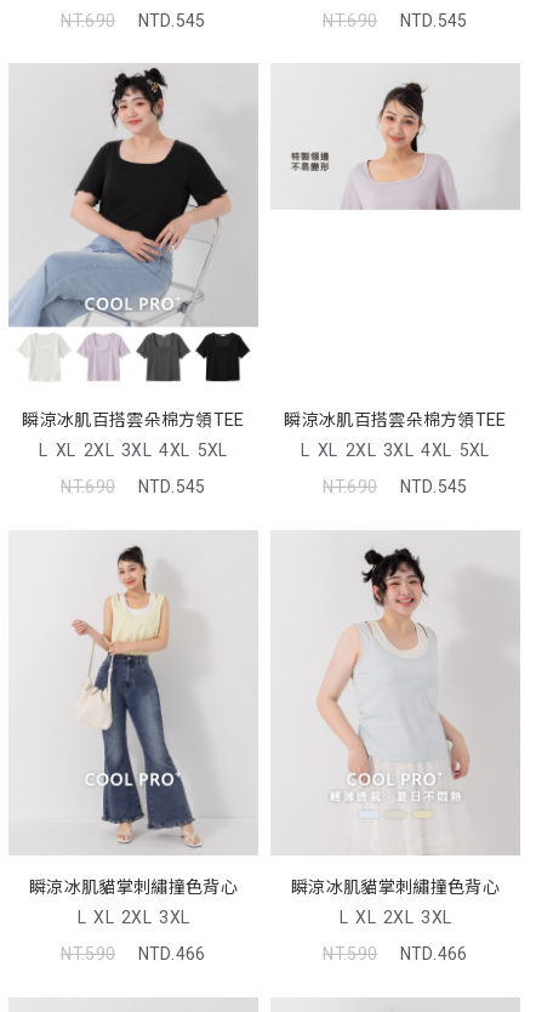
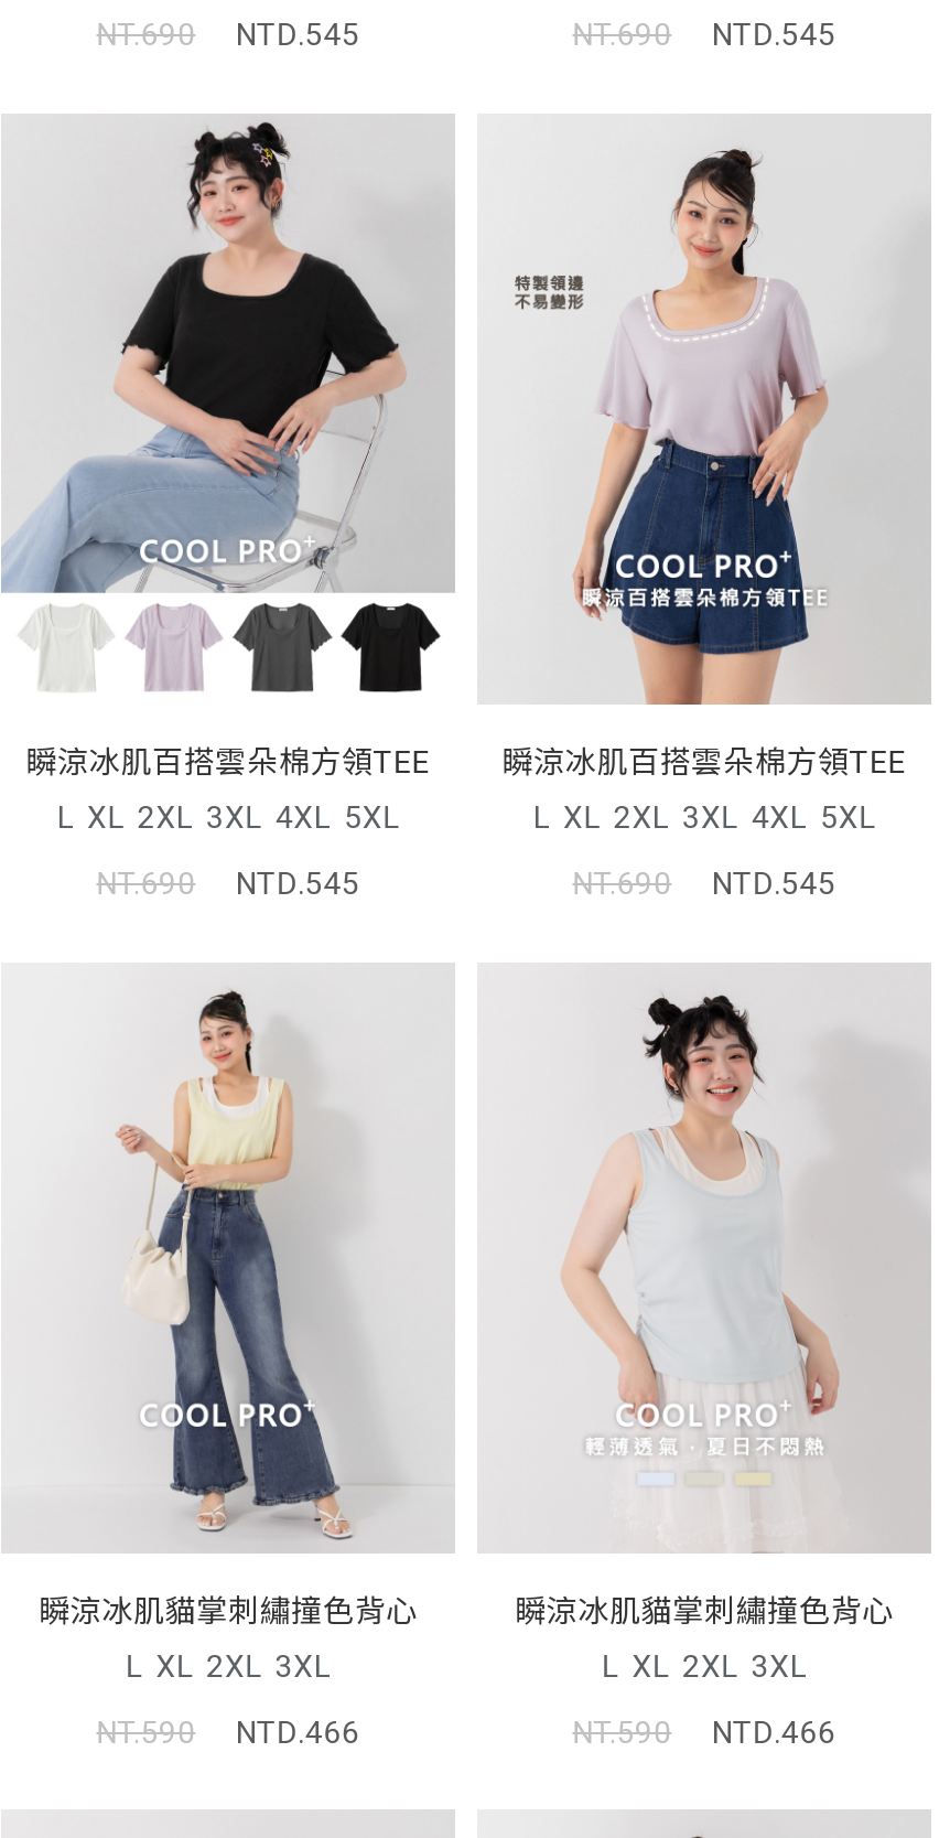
none -> [493,380,931,707] [image]

